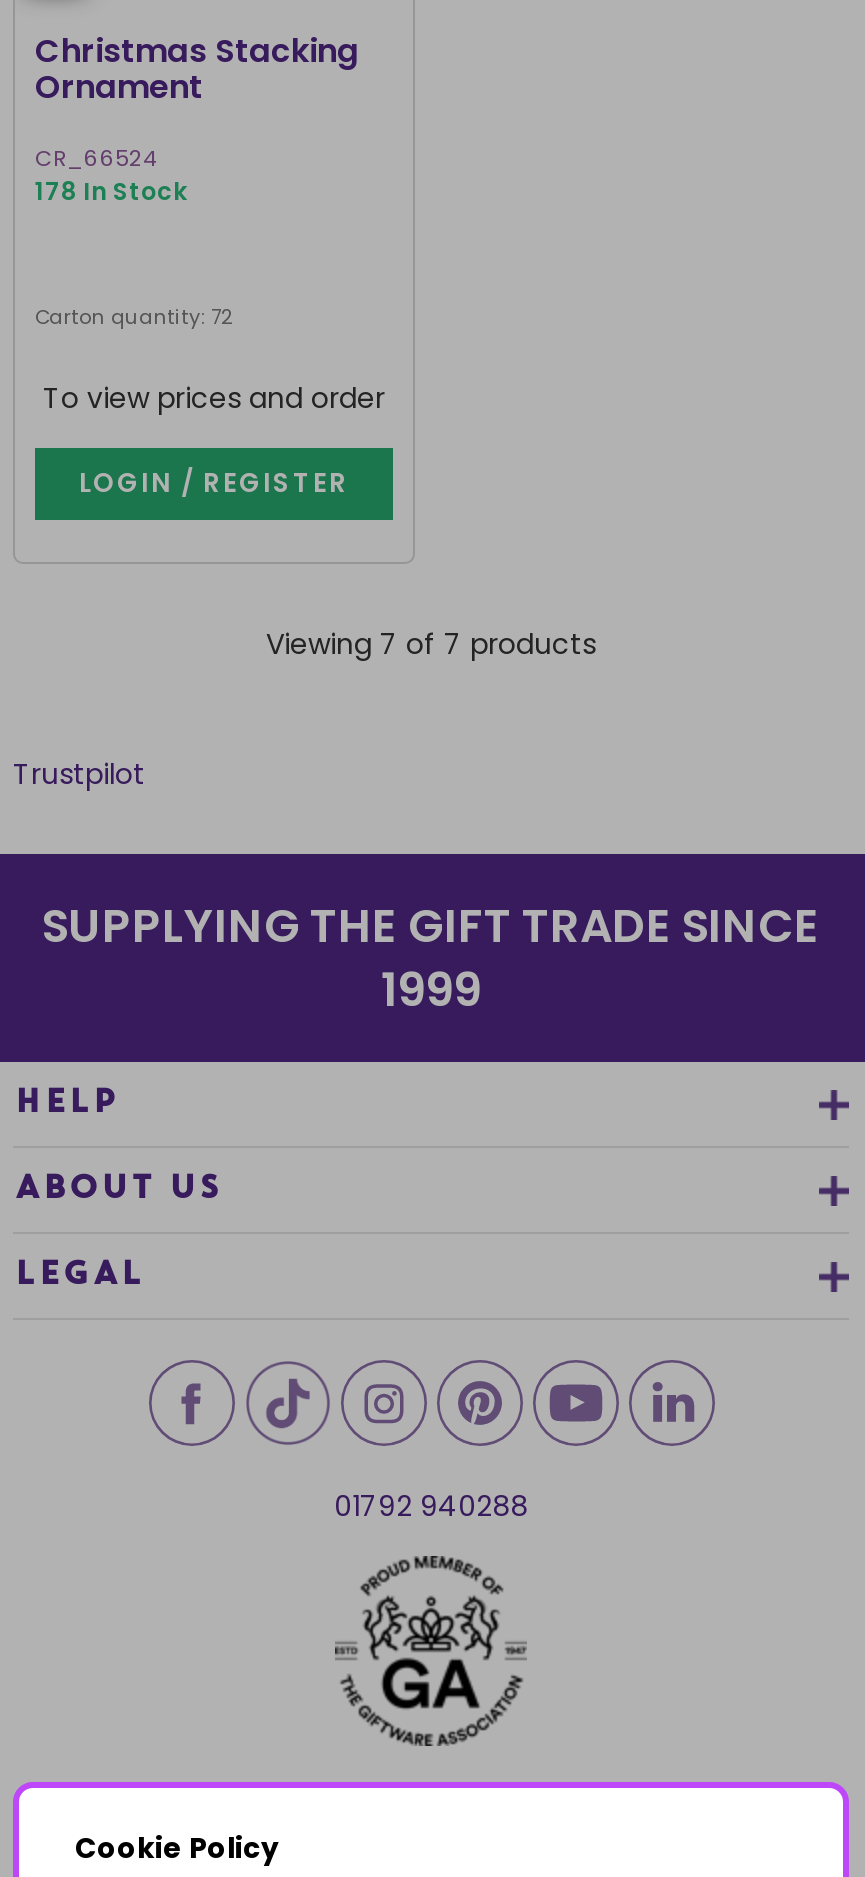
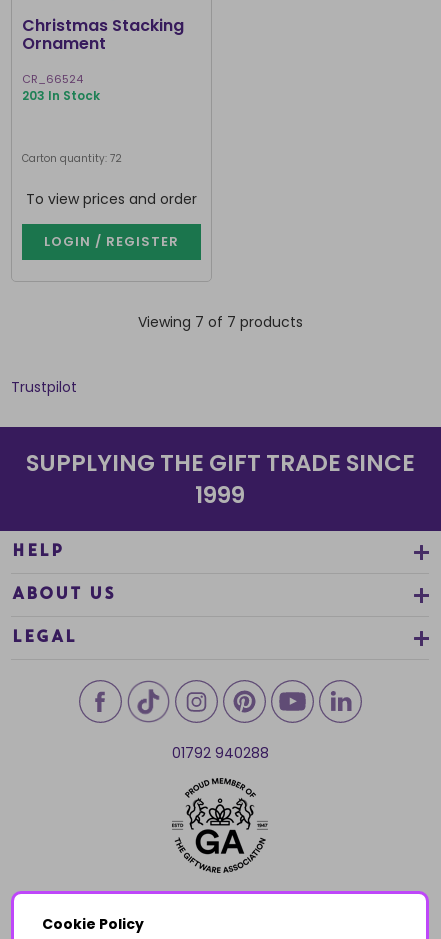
[35,174,187,208] 178 In Stock -> [22,87,100,104] 203 In Stock

